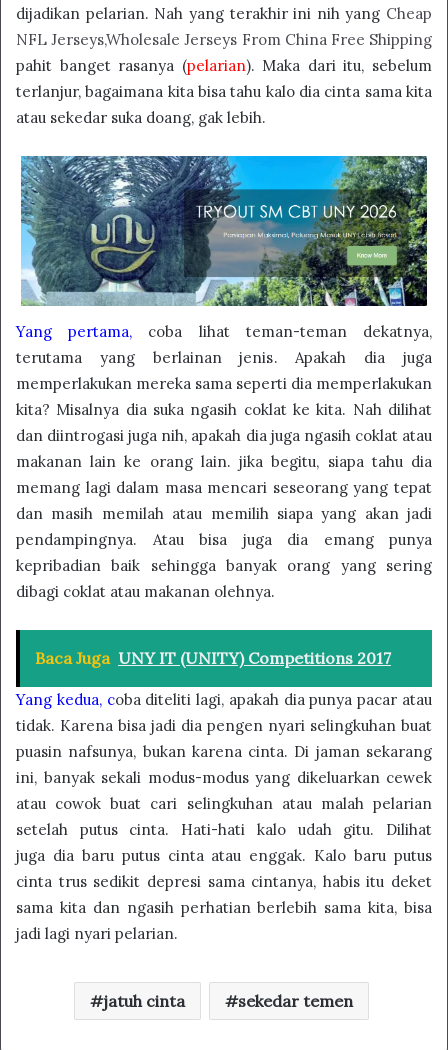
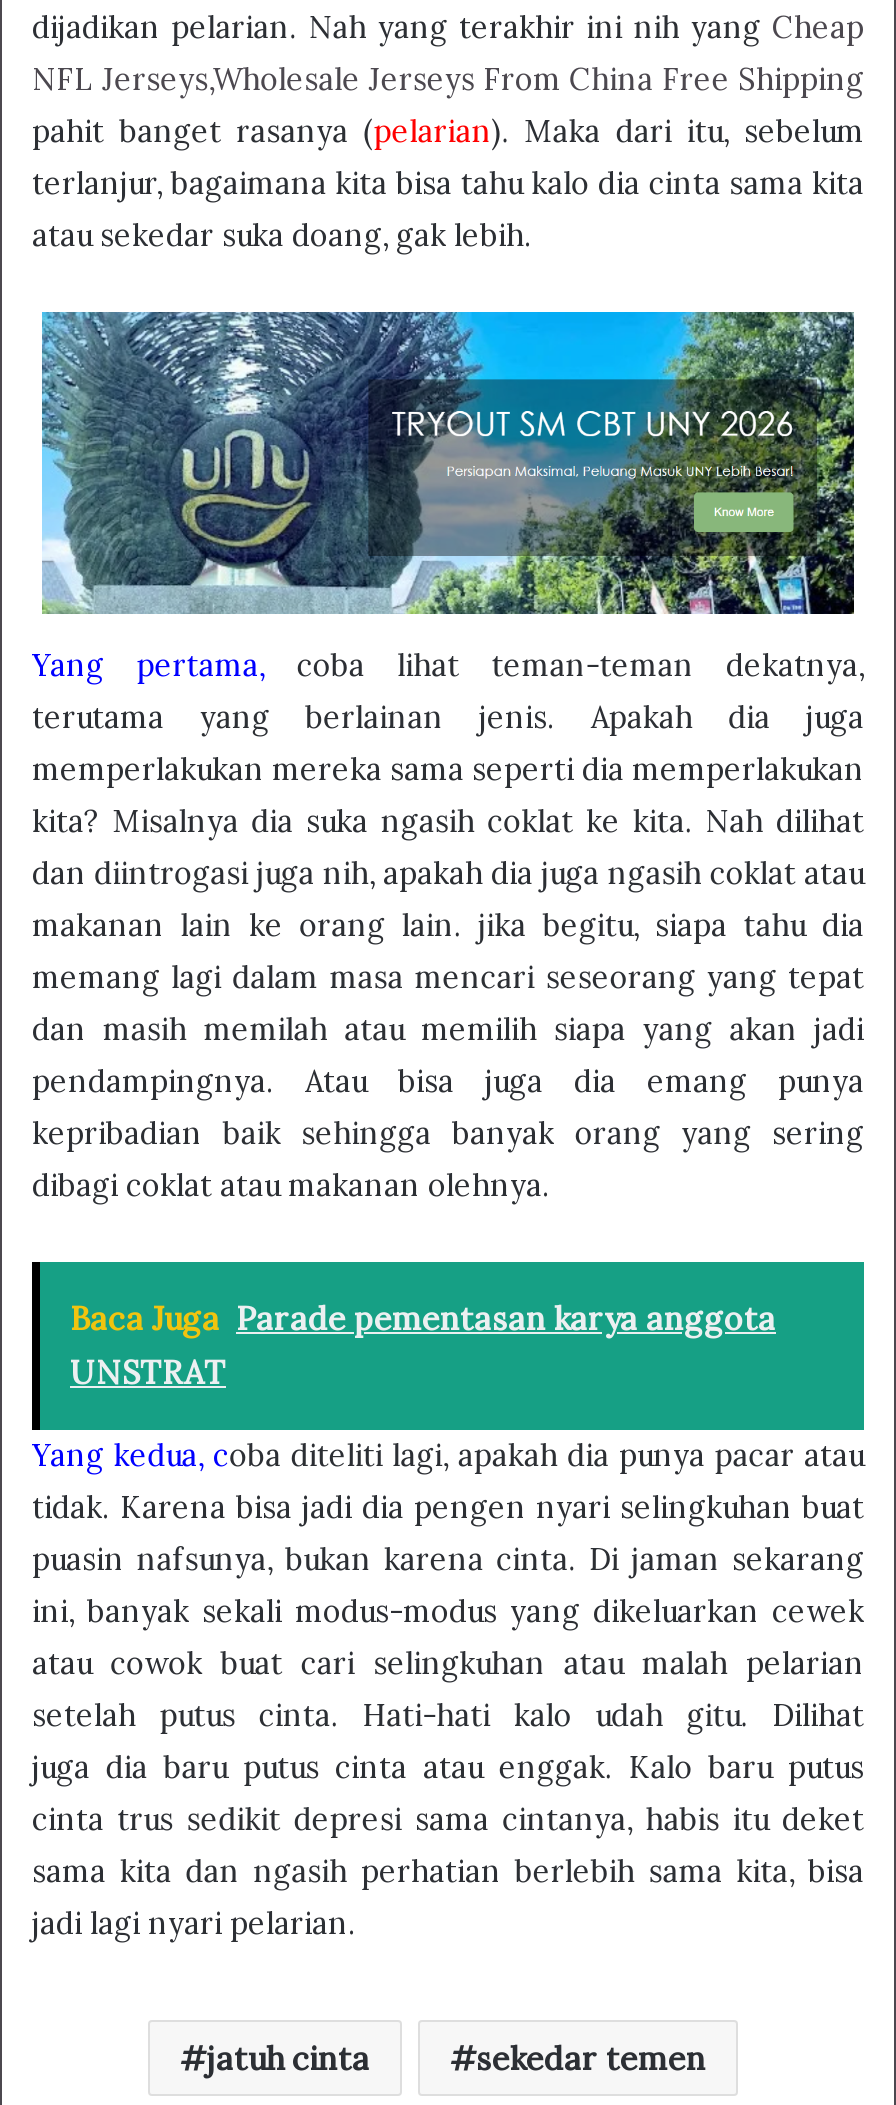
[35,648,391,668] Baca Juga UNY IT (UNITY) Competitions 2017 -> [70,1297,776,1391] Baca Juga Parade pementasan karya anggota | UNSTRAT

